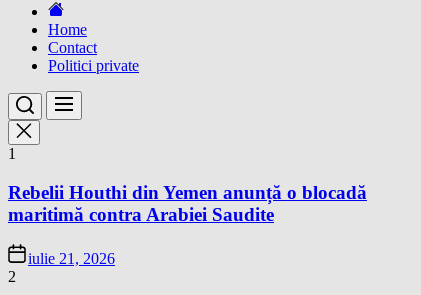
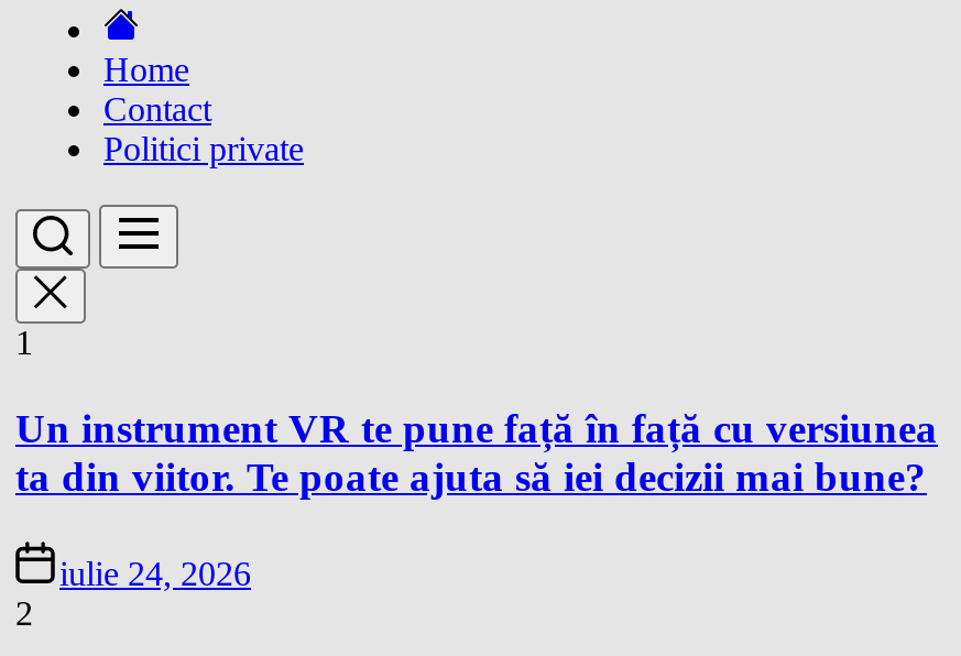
[8,182,367,225] Rebelii Houthi din Yemen anunță o blocadă | maritimă contra Arabiei Saudite -> [15,404,938,499] Un instrument VR te pune față în față cu versiunea | ta din viitor. Te poate ajuta să iei decizii mai bune?
[28,250,115,267] iulie 21, 2026 -> [59,556,251,593] iulie 24, 2026

